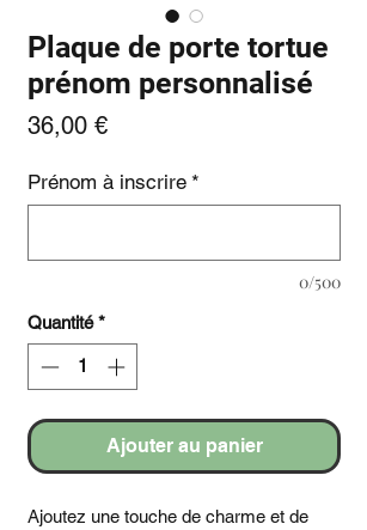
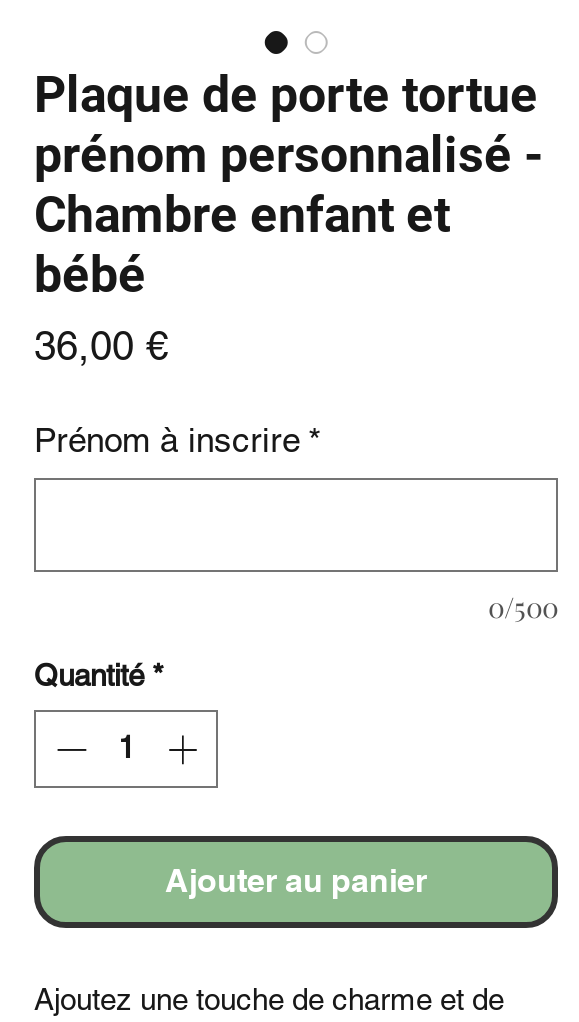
[27,66,313,100] prénom personnalisé -> [34,126,544,304] prénom personnalisé - | Chambre enfant et | bébé

